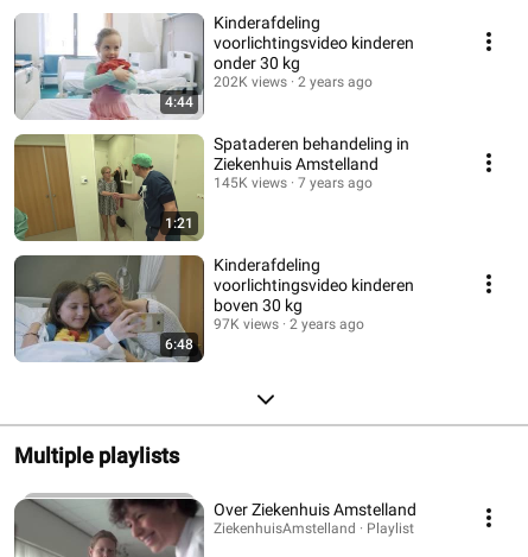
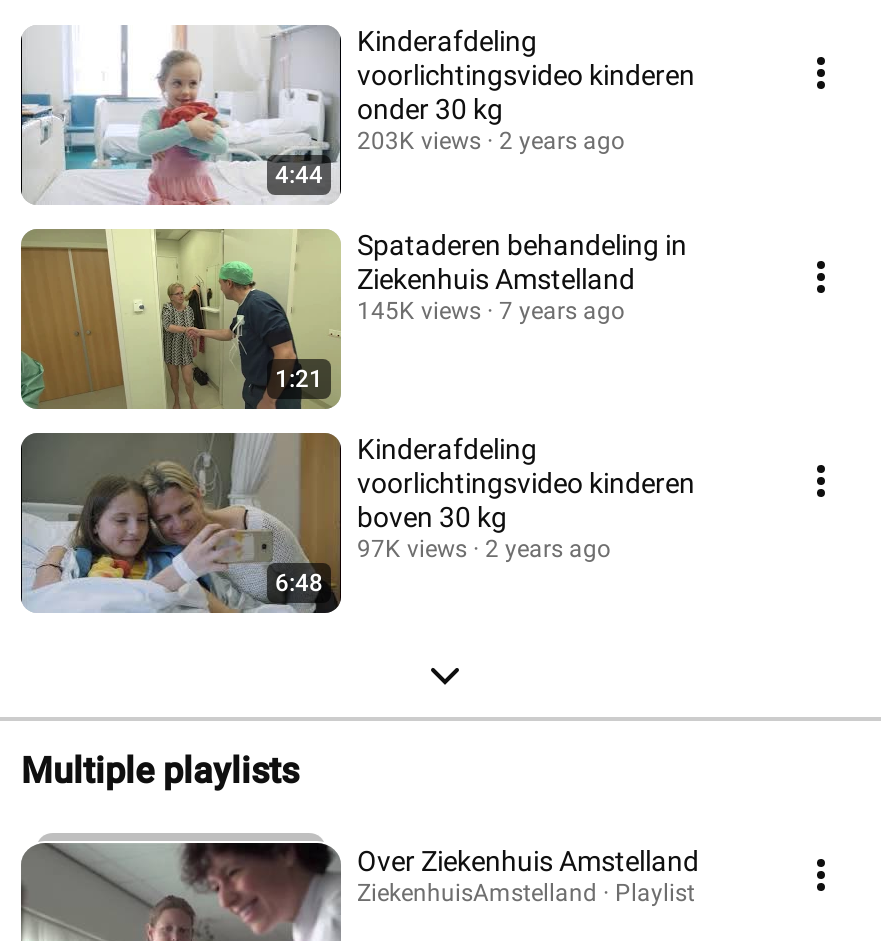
[214,74,373,90] 202K views 2 years ago -> [357,127,625,155] 203K views 2 years ago

